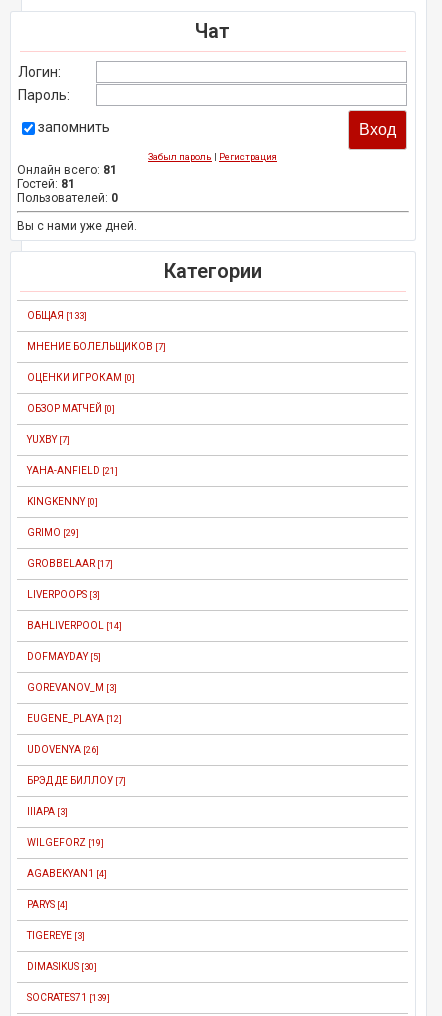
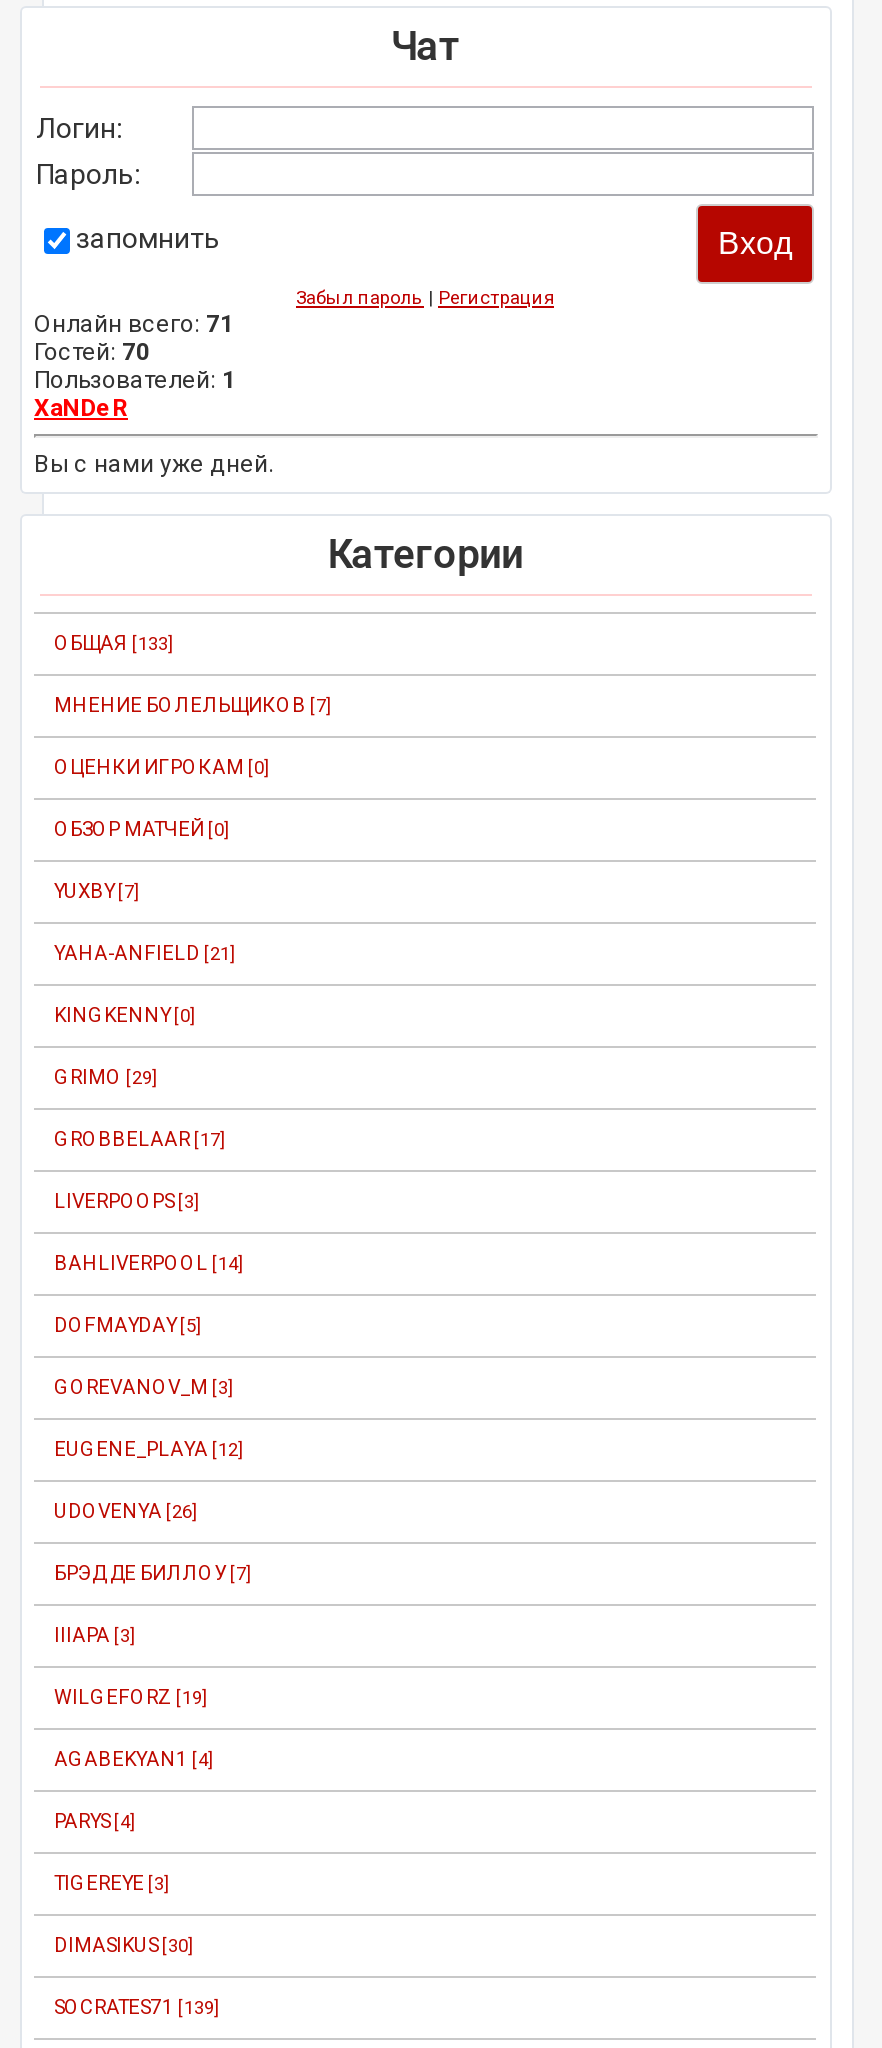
[17,163,118,205] Онлайн всего: 81 | Гостей: 81 | Пользователей: 0 -> [34,311,236,423] Онлайн всего: 71 | Гостей: 70 | Пользователей: 1 | XaNDeR

